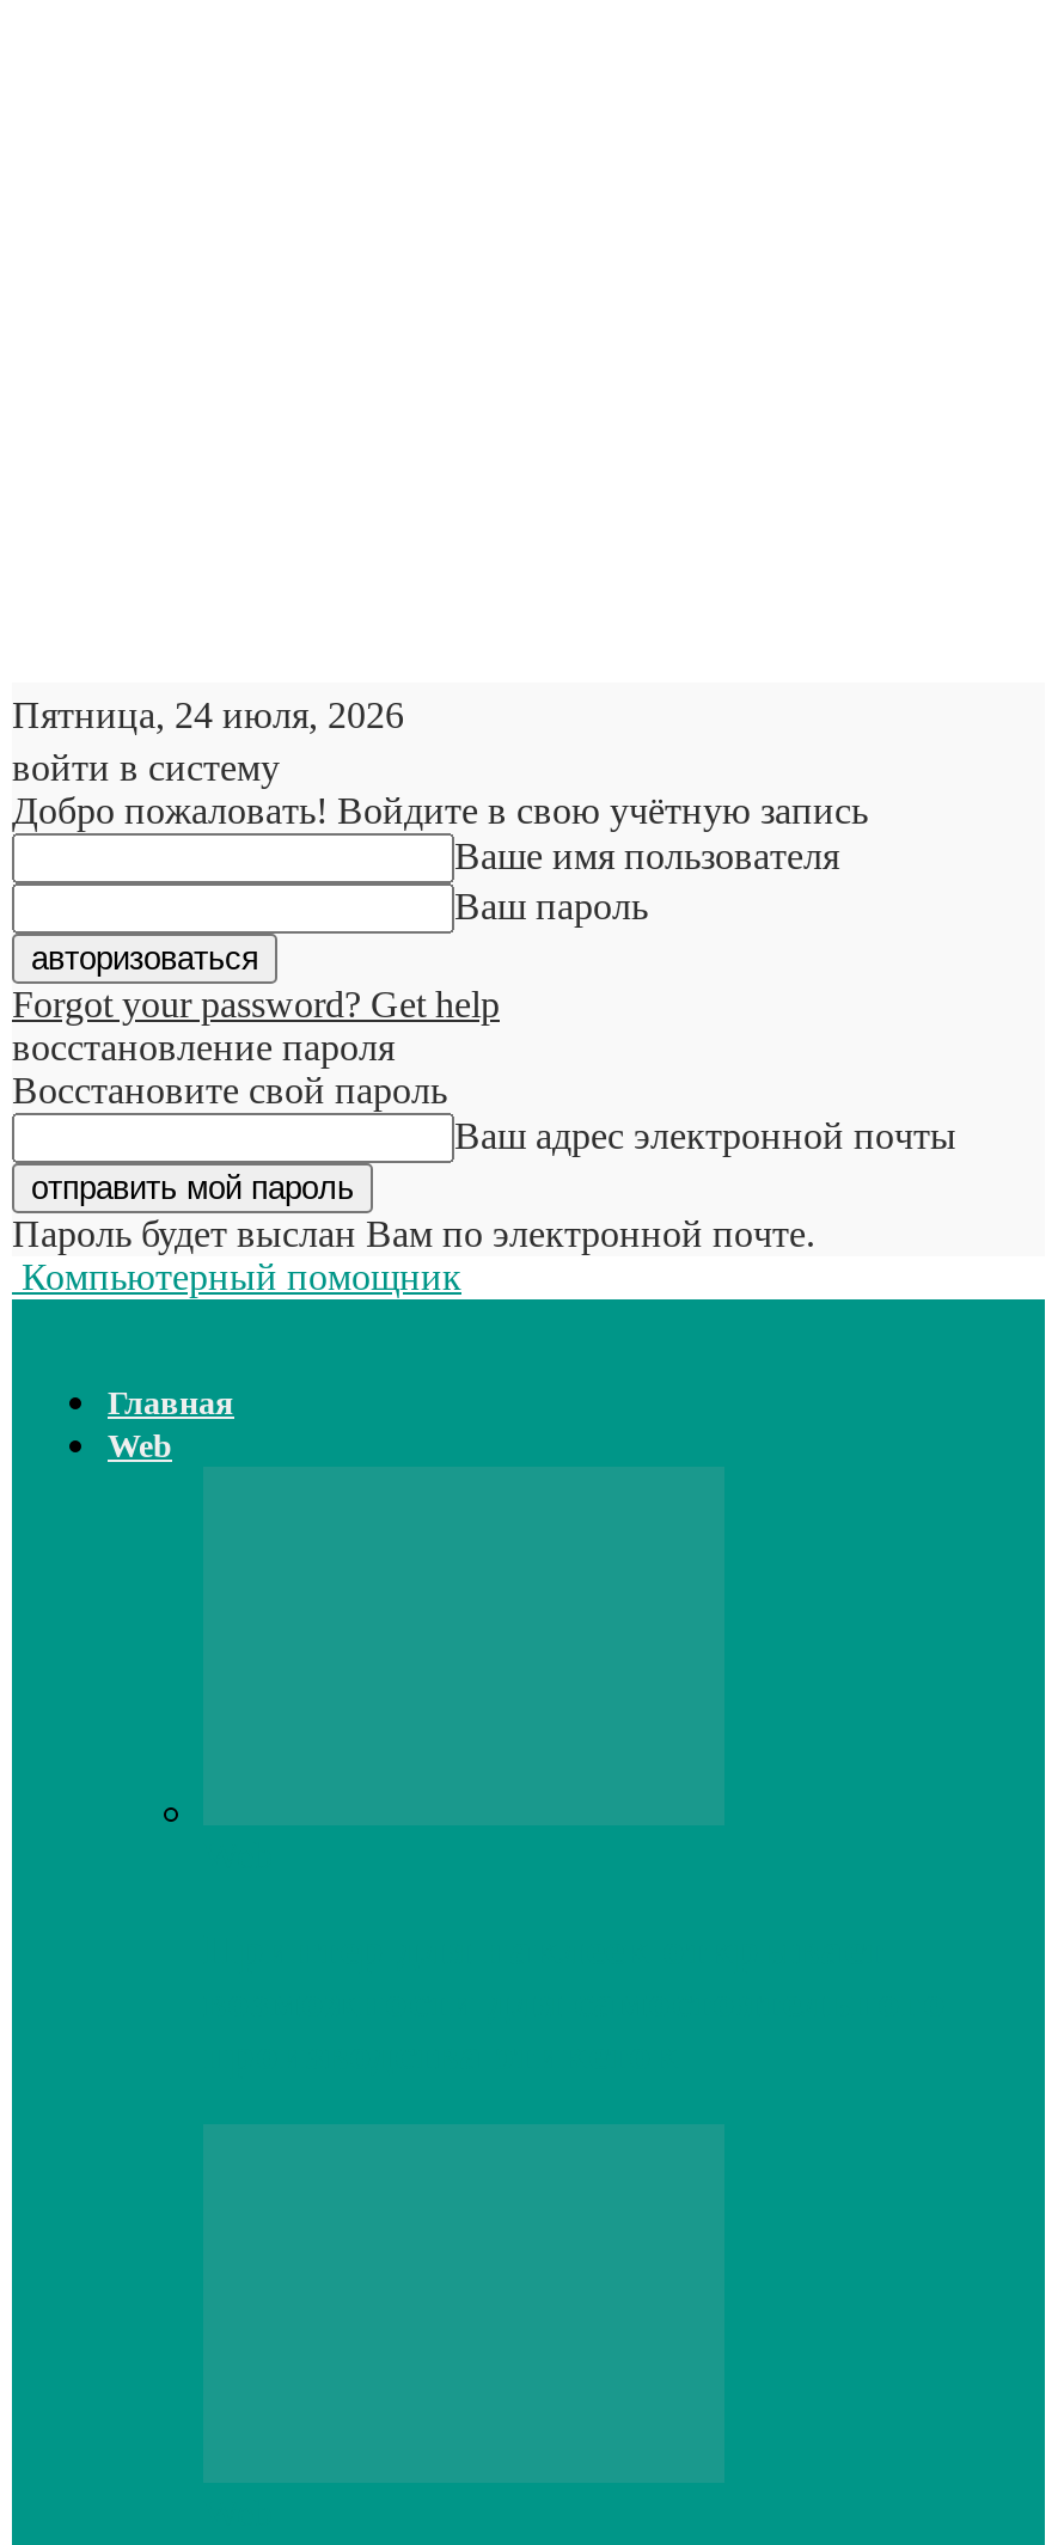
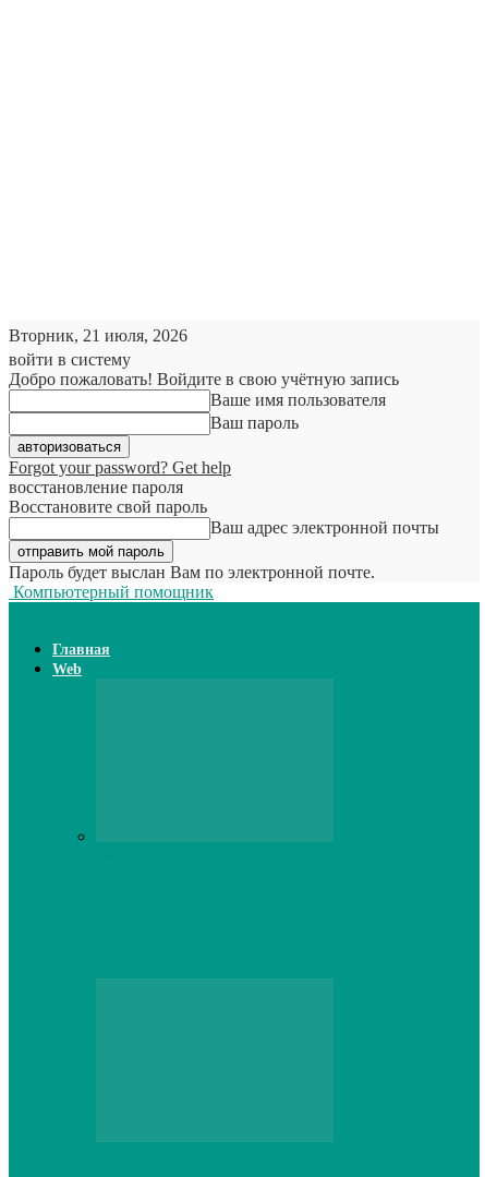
[12,695,404,735] Пятница, 24 июля, 2026 -> [9,326,187,345] Вторник, 21 июля, 2026

